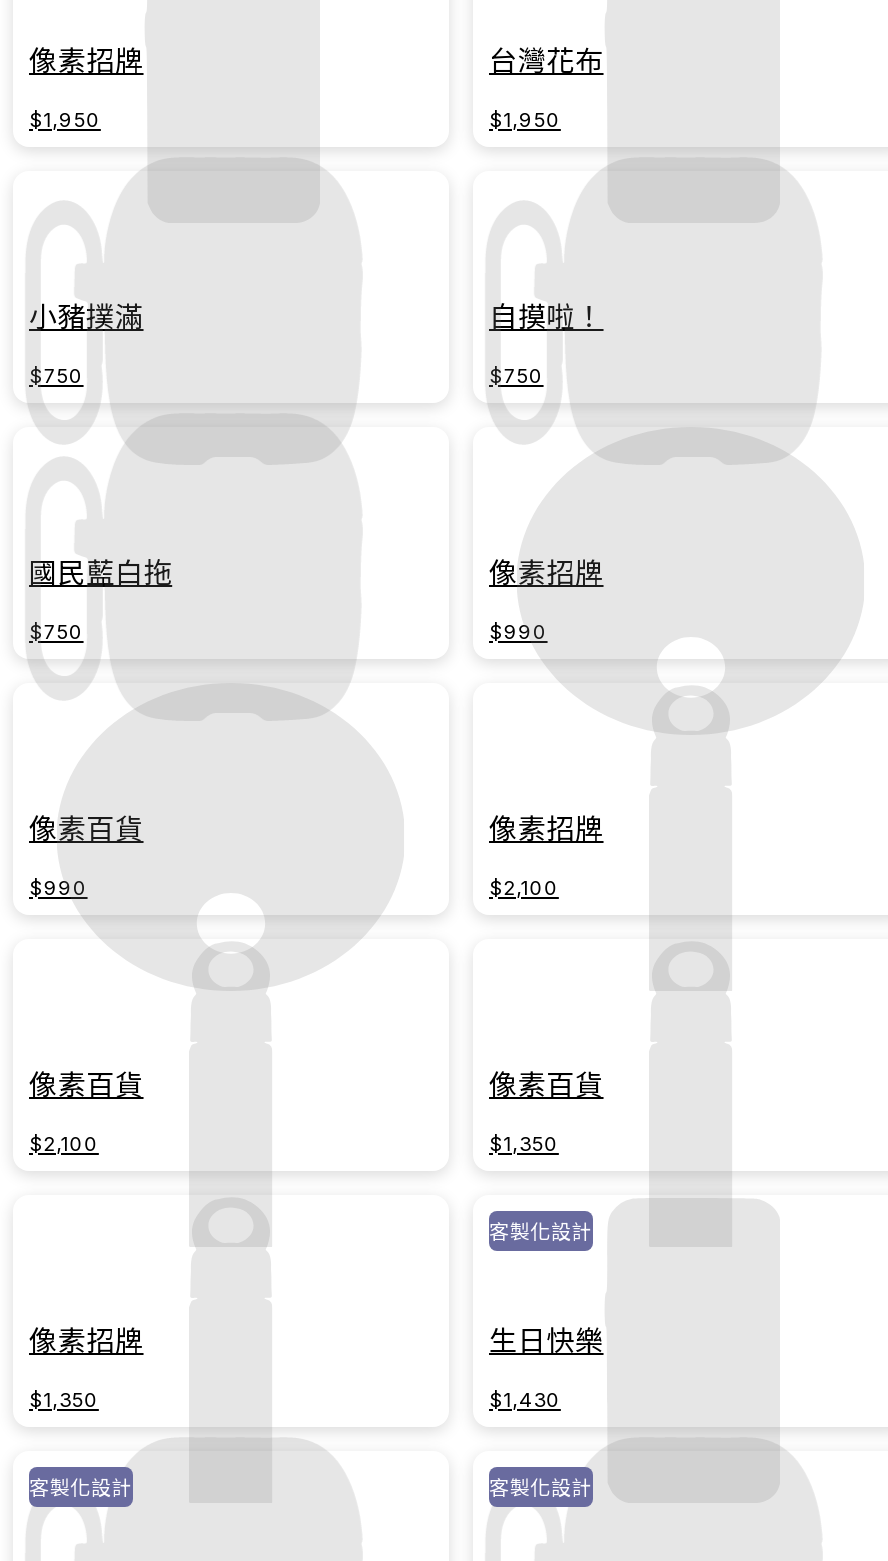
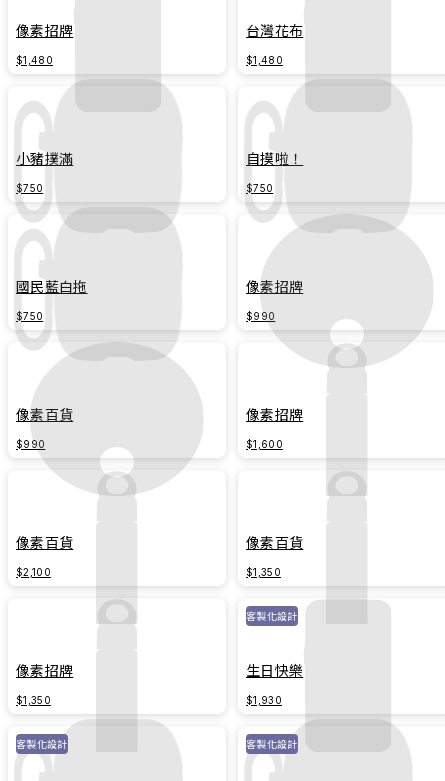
[29,107,101,131] $1,950 -> [16,54,53,66] $1,480
[489,107,561,131] $1,950 -> [246,54,283,66] $1,480
[489,875,559,899] $2,100 -> [246,438,283,450] $1,600
[489,1387,561,1411] $1,430 -> [246,694,282,706] $1,930

